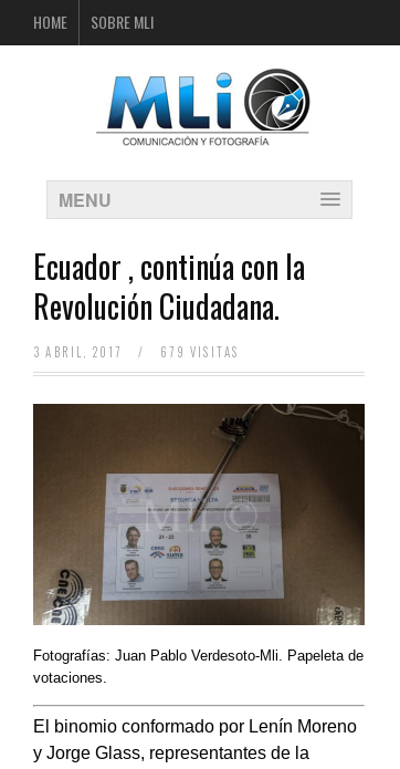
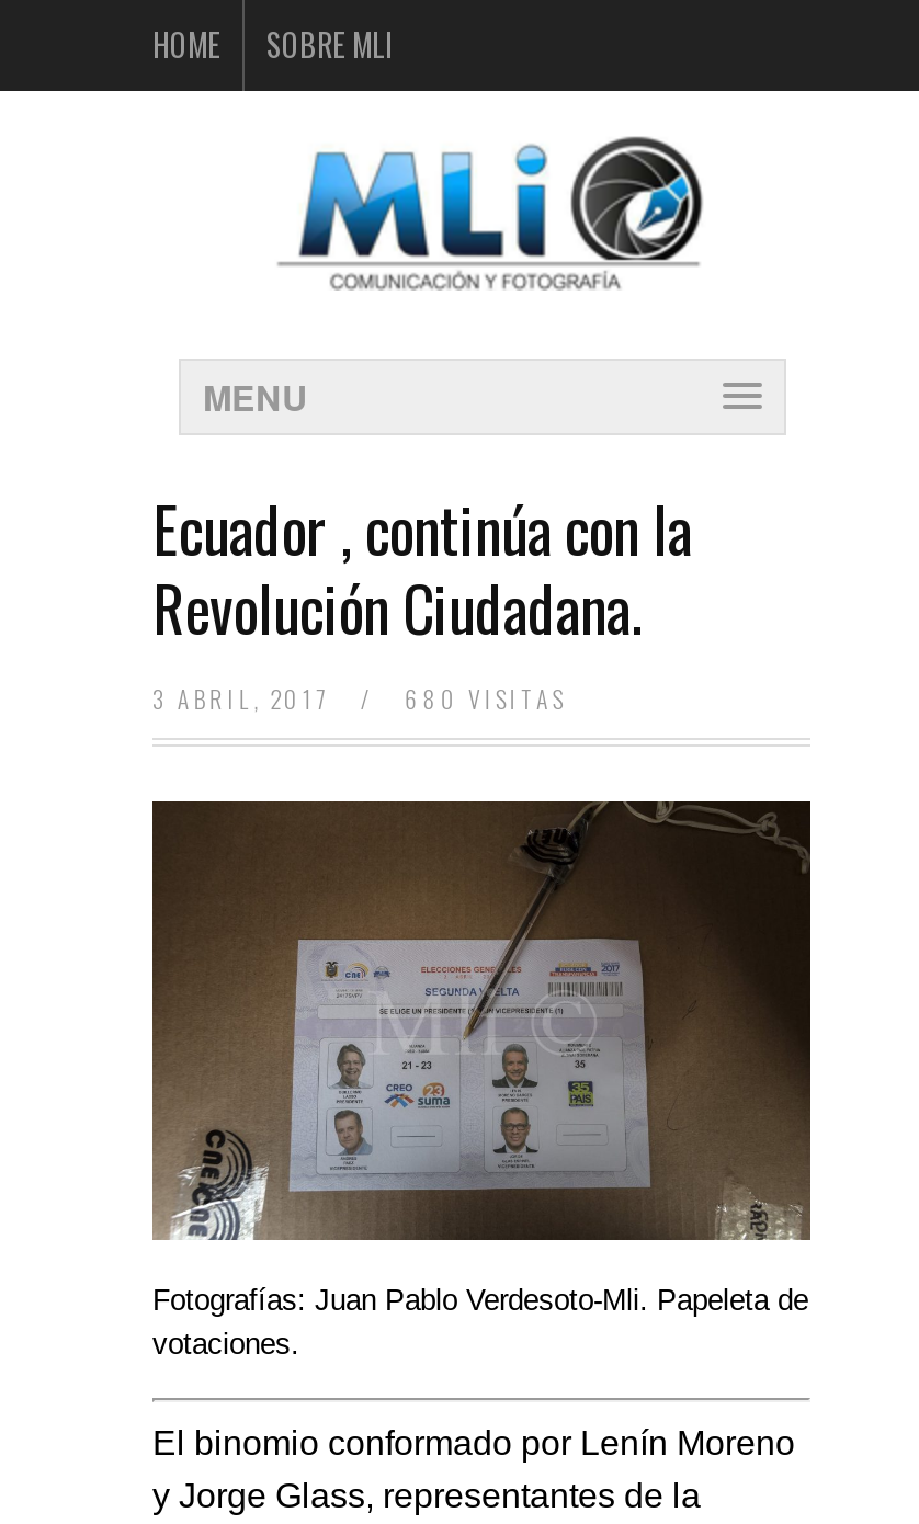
[156,343,239,361] 679 VISITAS -> [396,681,566,716] 680 VISITAS

